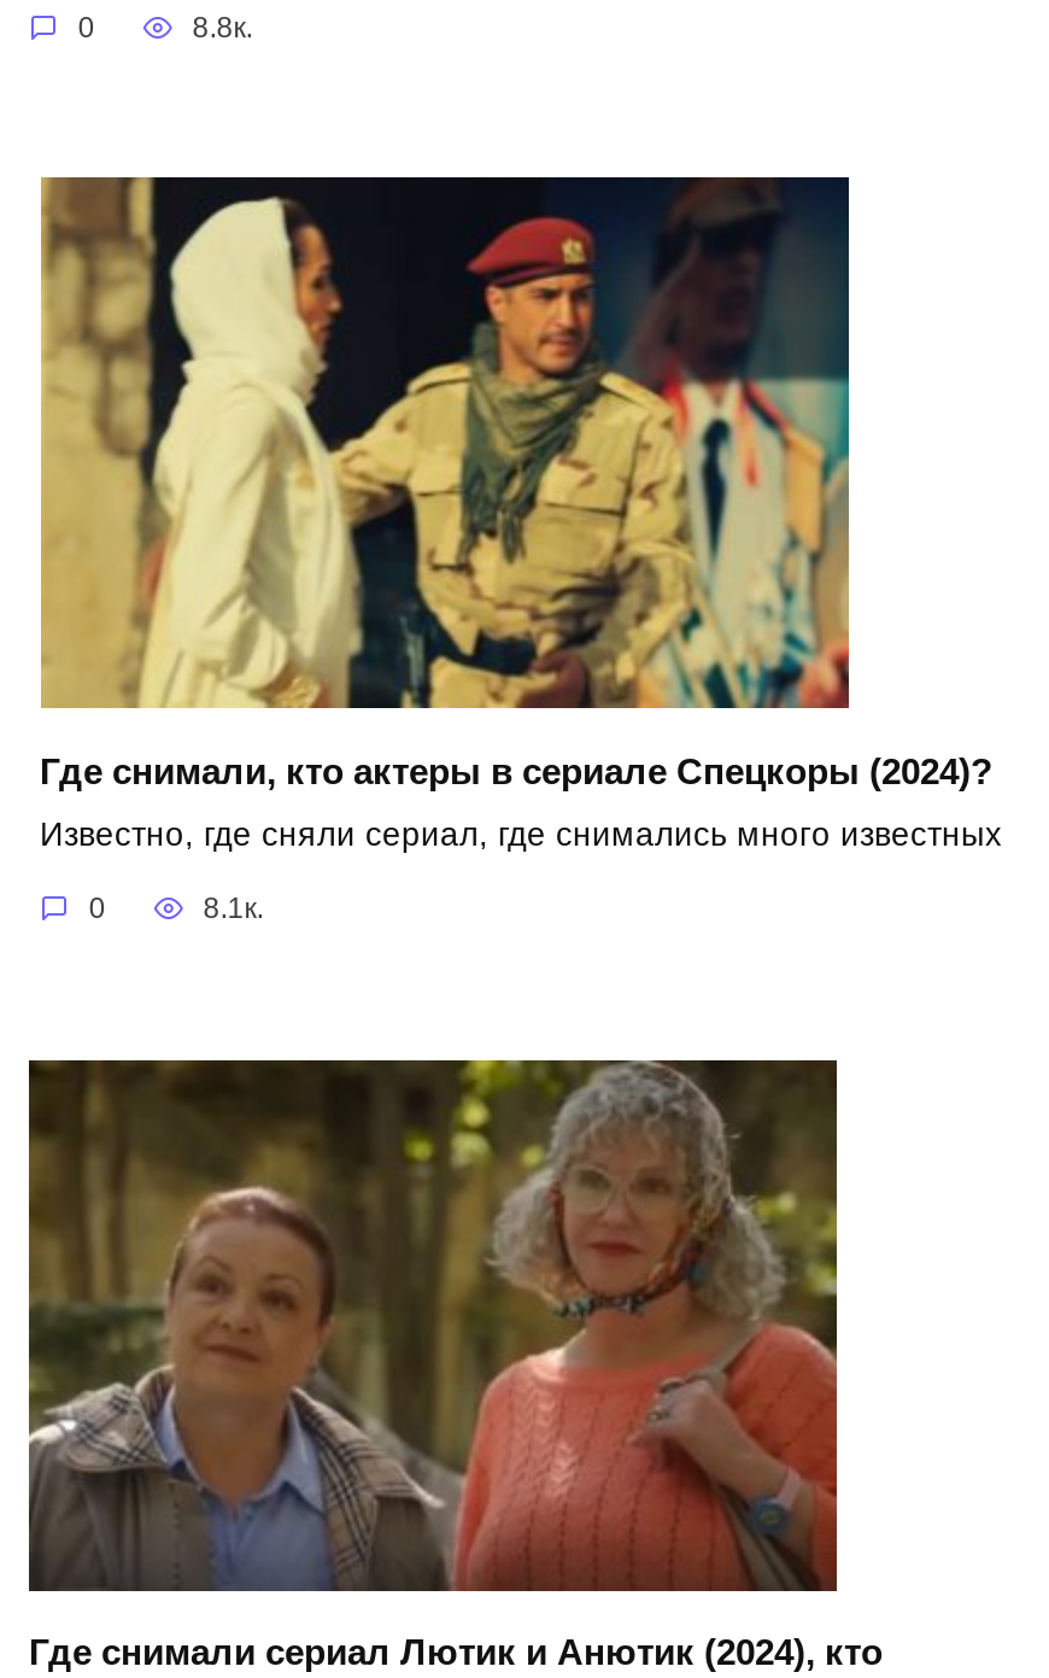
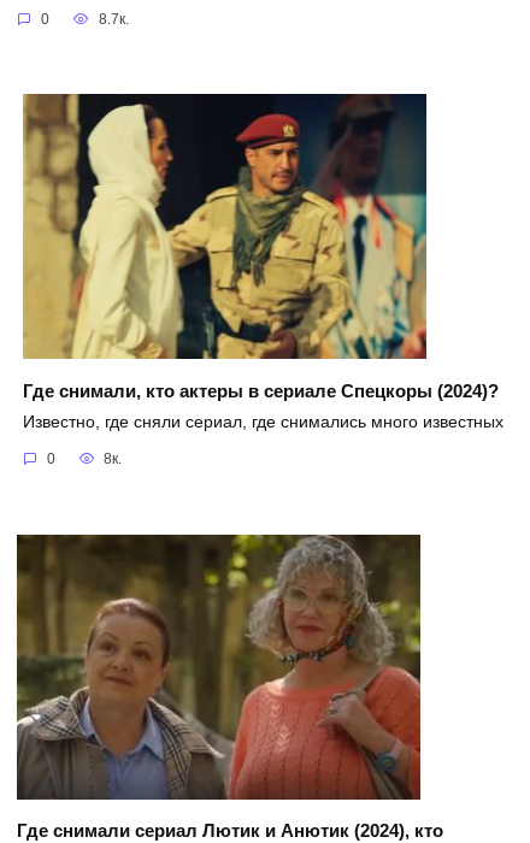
[192,10,253,44] 8.8к. -> [99,11,129,27] 8.7к.
[203,892,264,926] 8.1к. -> [104,451,122,468] 8к.

